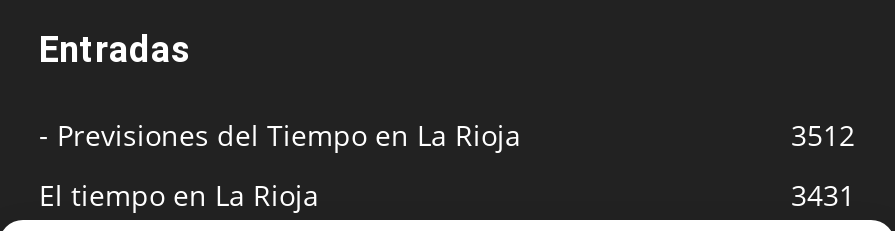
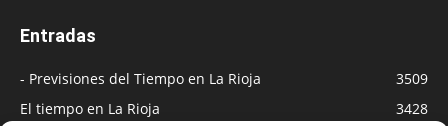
[791,116,855,154] 3512 -> [396,69,428,88] 3509
[791,176,855,214] 3431 -> [396,99,428,118] 3428

